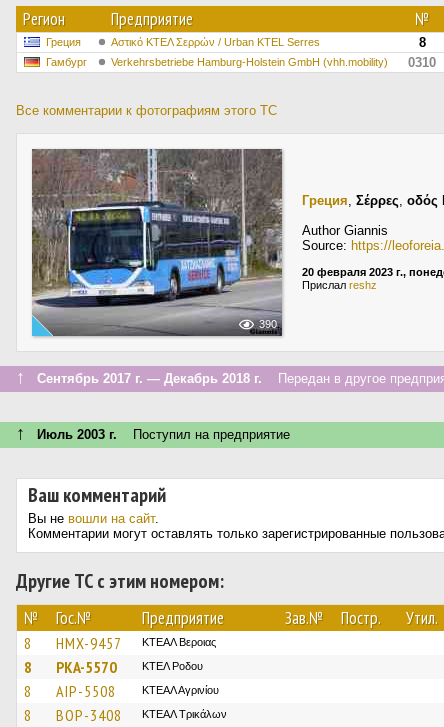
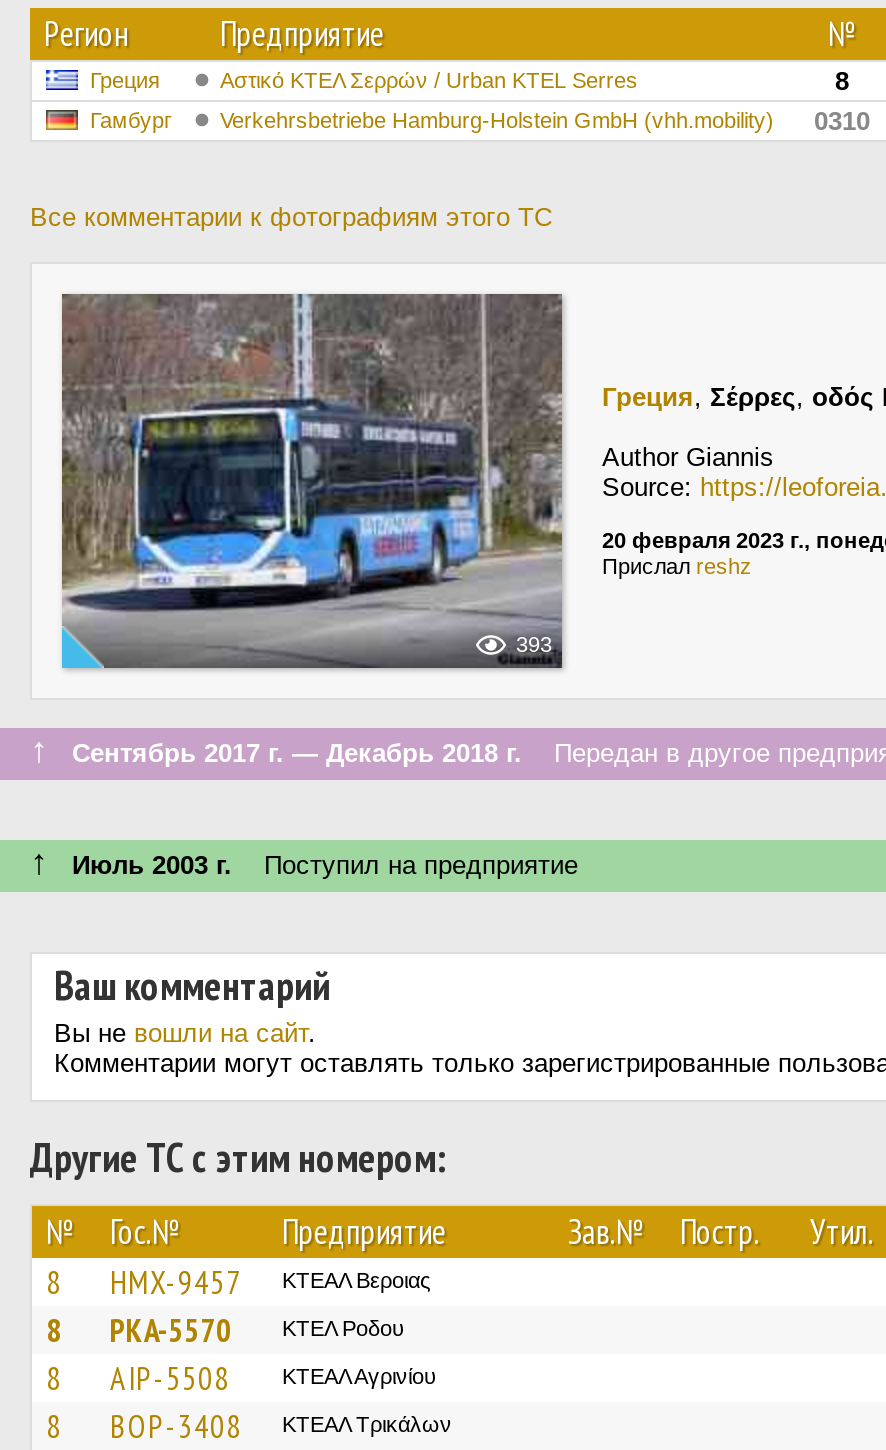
[259,318,277,330] 390 -> [516,632,552,656] 393

